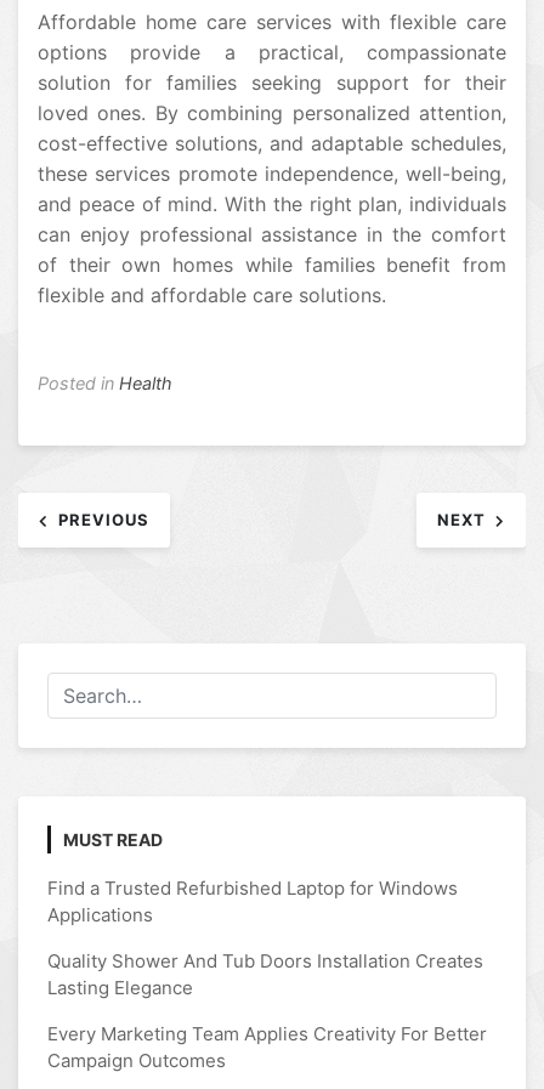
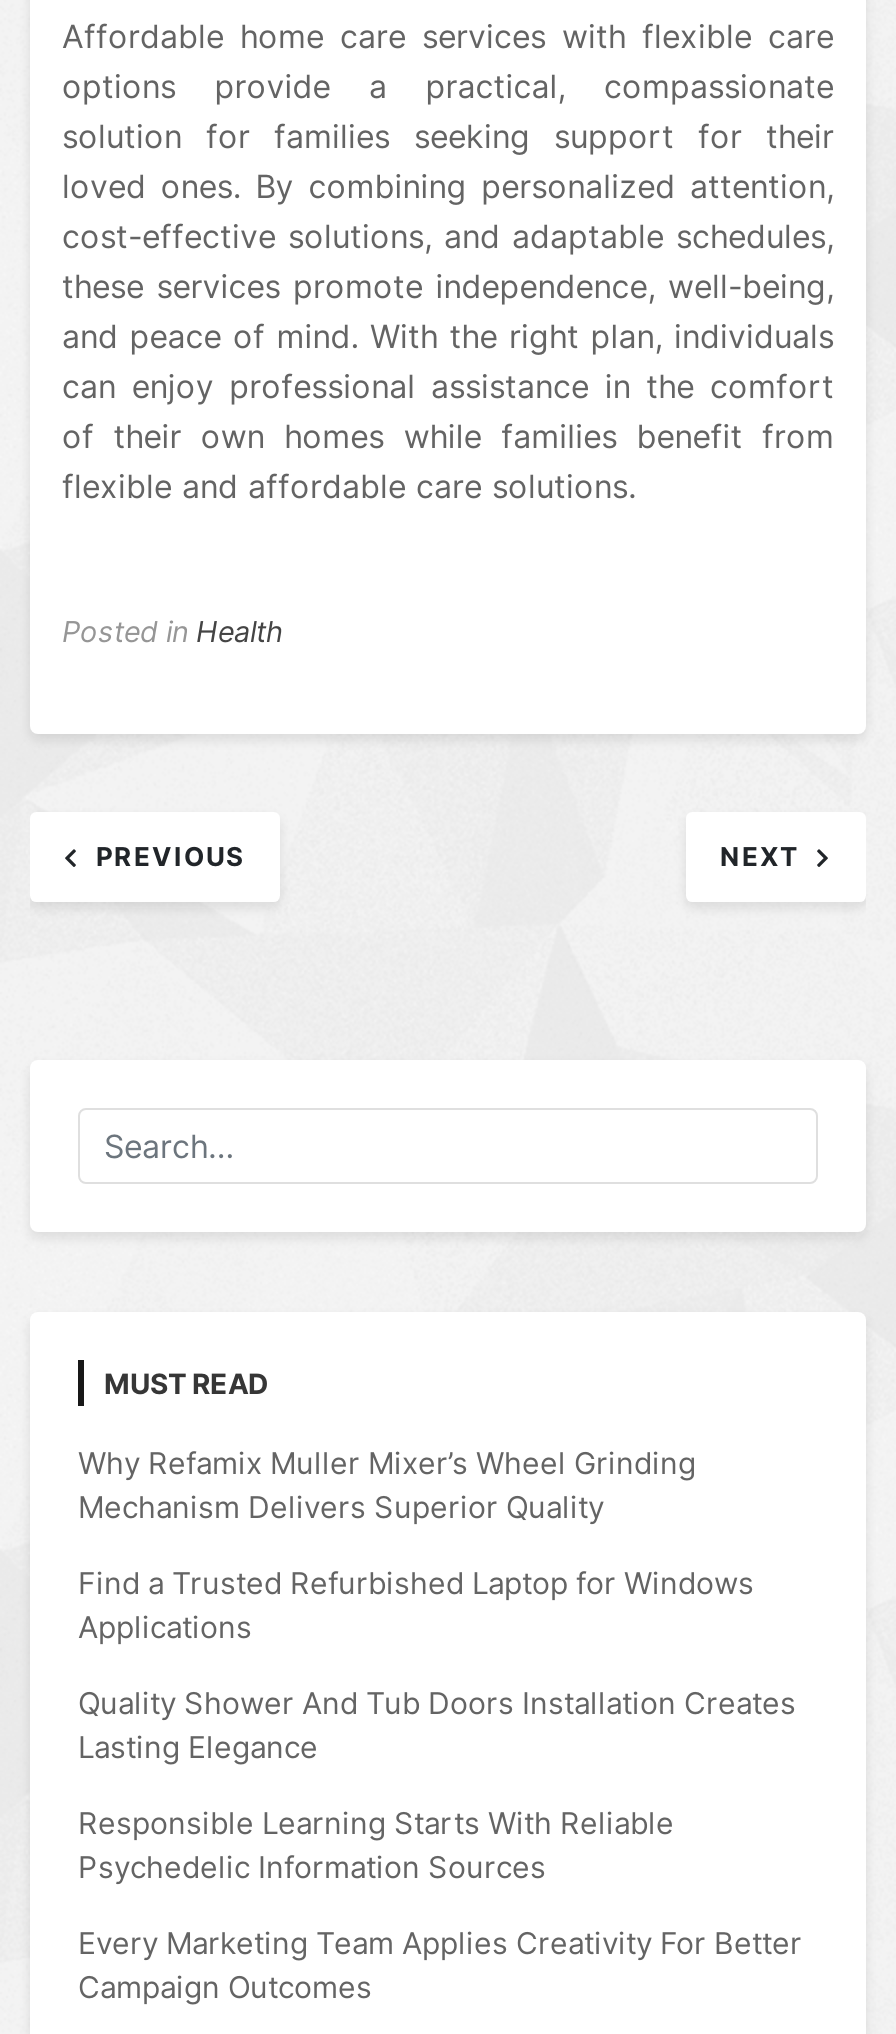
none -> [78,1444,696,1526] Why Refamix Muller Mixer’s Wheel Grinding | Mechanism Delivers Superior Quality
none -> [78,1804,674,1886] Responsible Learning Starts With Reliable | Psychedelic Information Sources

